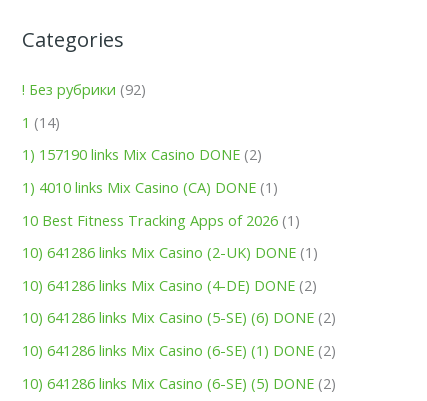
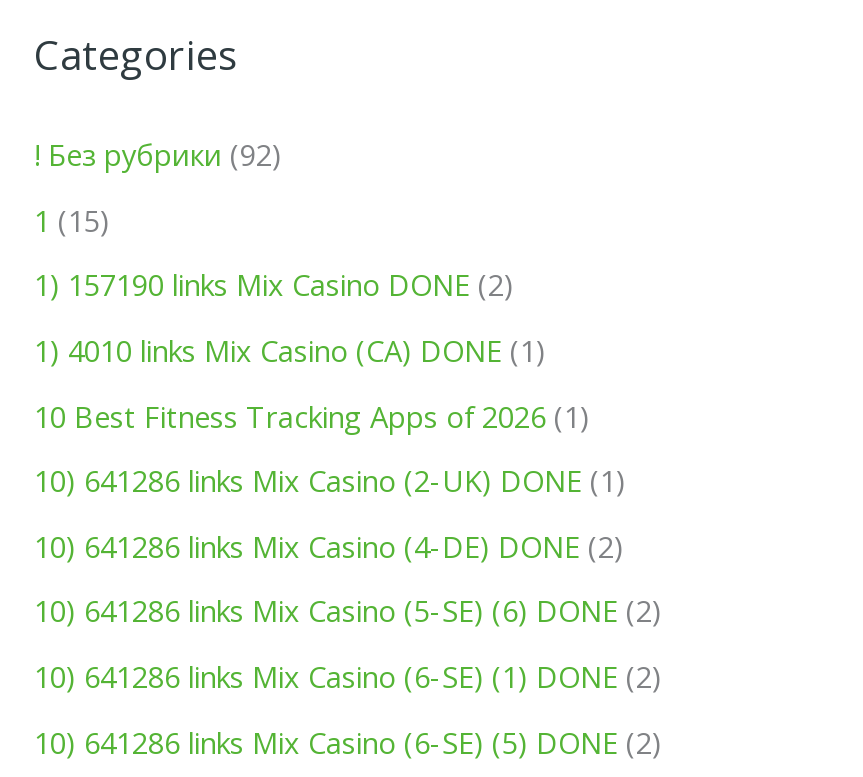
[22,112,60,132] 1 (14) -> [34,199,110,239] 1 (15)

